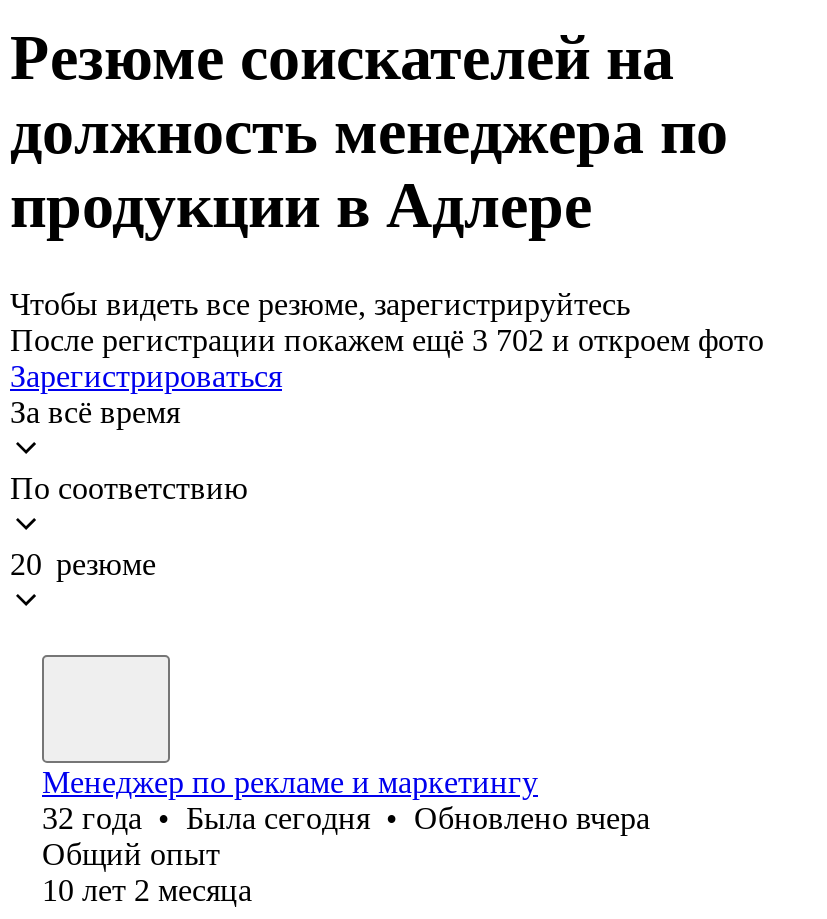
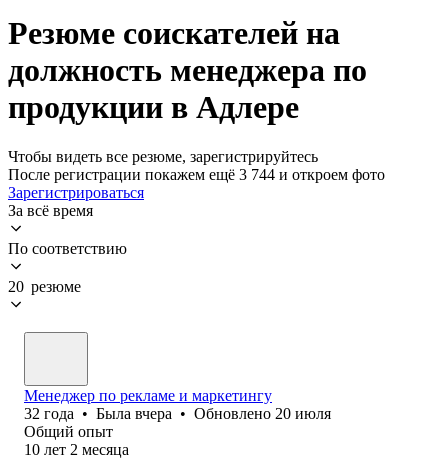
[10,323,764,357] После регистрации покажем ещё 3 702 и откроем фото -> [8,166,385,183] После регистрации покажем ещё 3 744 и откроем фото
[42,801,650,835] 32 года • Была сегодня • Обновлено вчера -> [24,405,331,422] 32 года • Была вчера • Обновлено 20 июля

